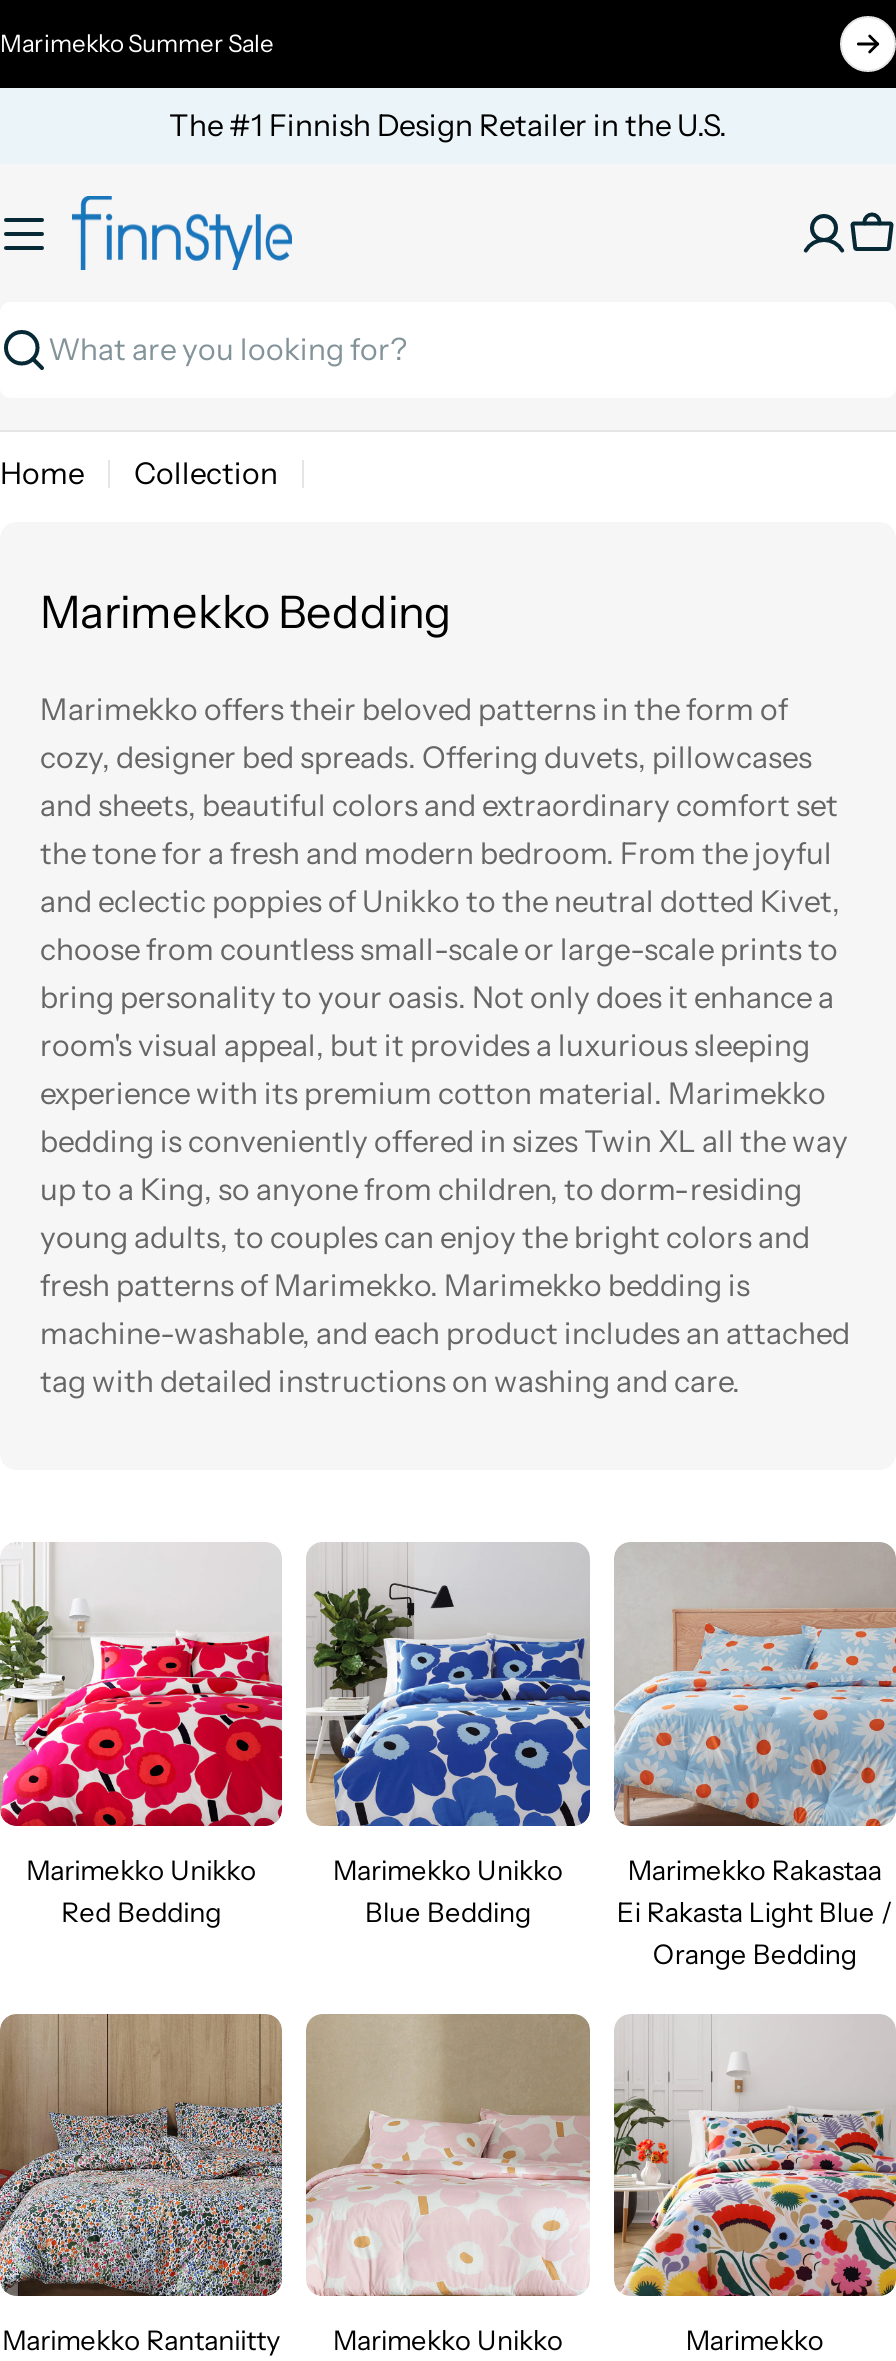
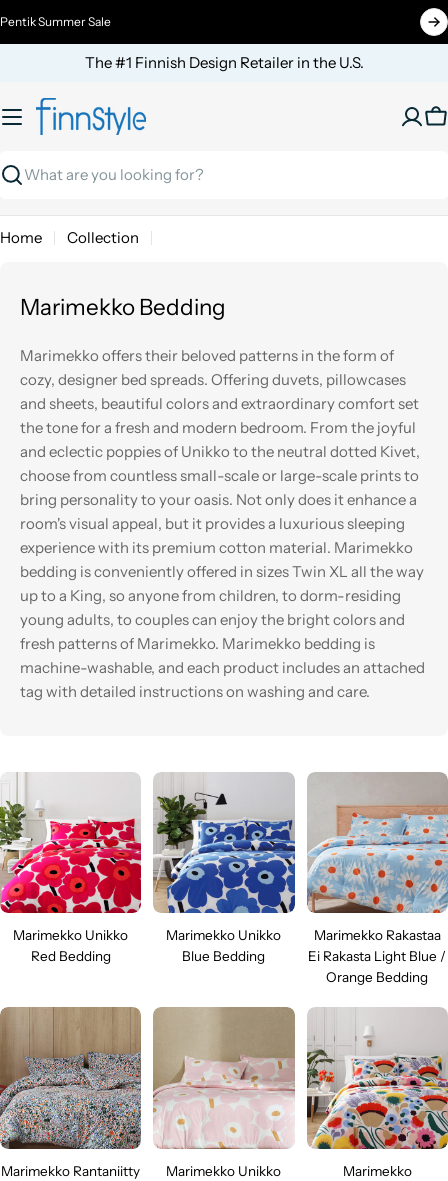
[0,28,274,58] Marimekko Summer Sale -> [0,14,111,29] Pentik Summer Sale

